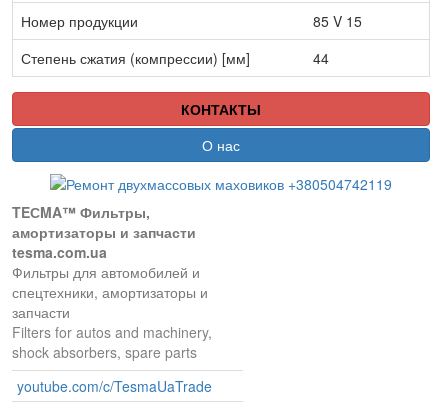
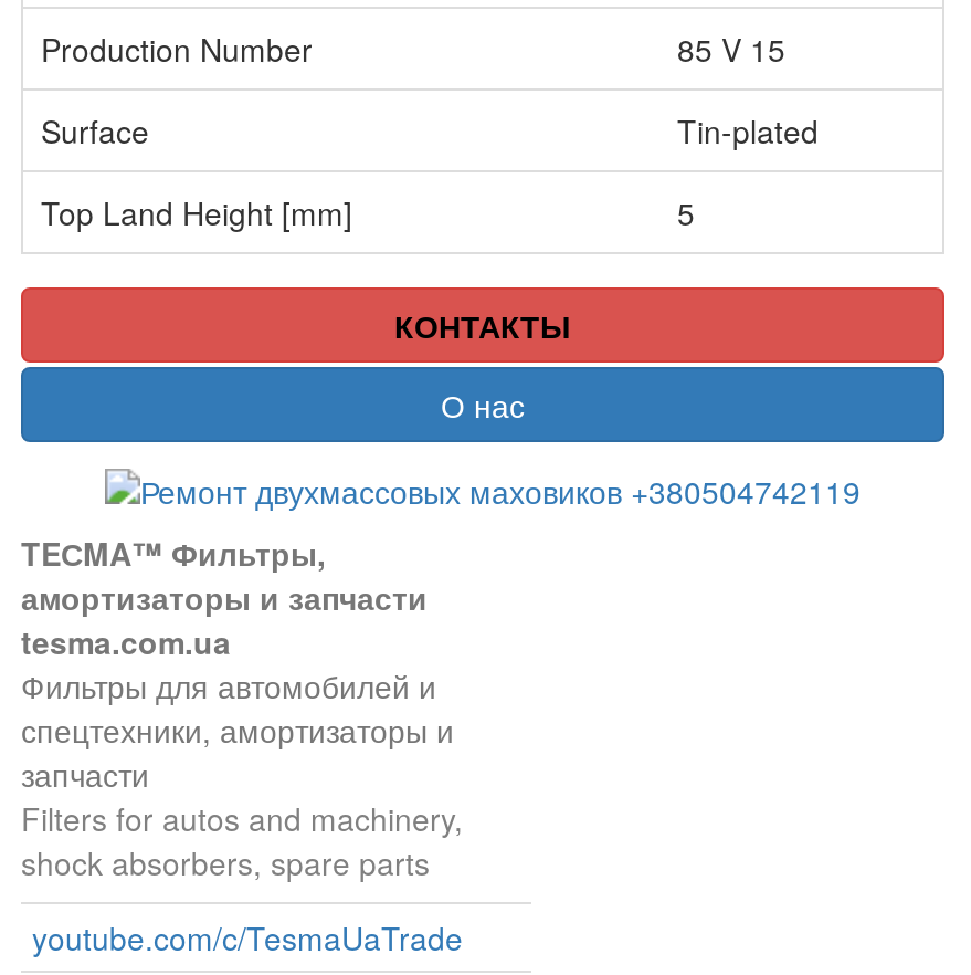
[21,11,138,31] Номер продукции -> [41,27,313,71] Production Number
[21,48,329,68] Степень сжатия (компрессии) [мм] | 44 -> [41,108,819,234] Surface | Tin-plated | Top Land Height [mm] | 5

